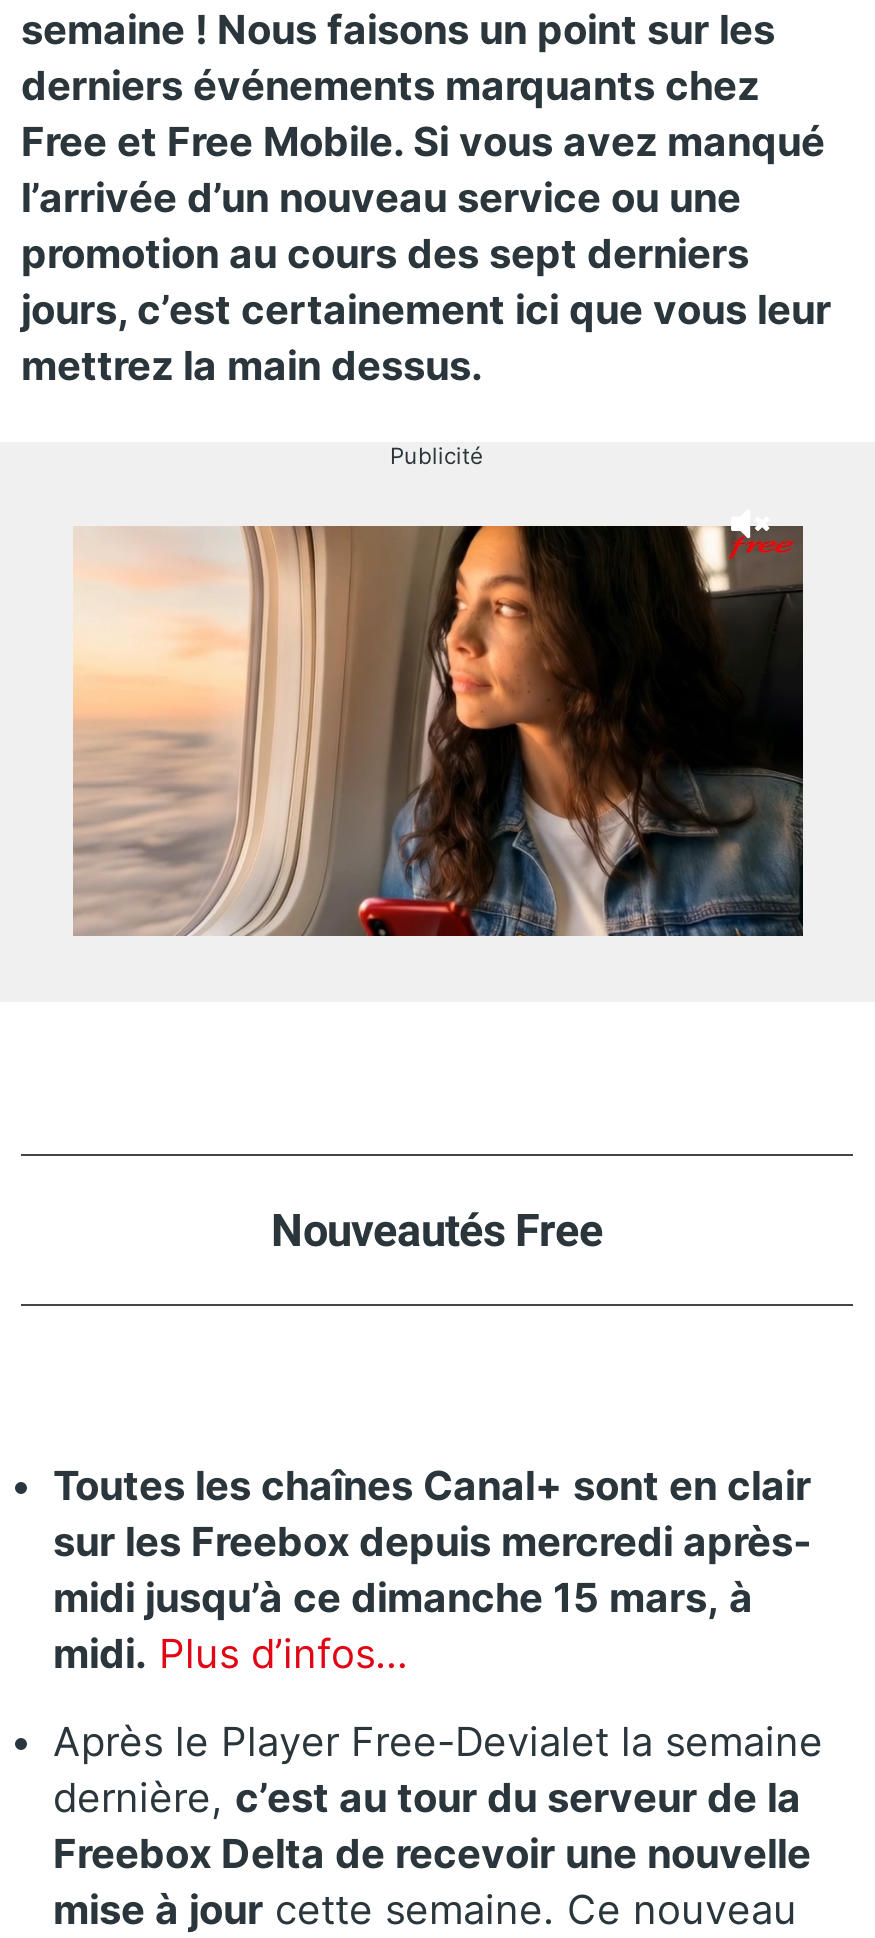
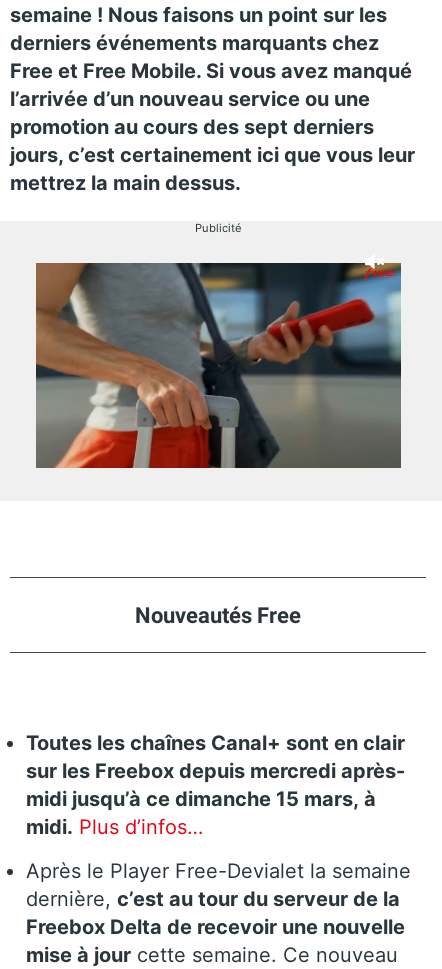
[73,524,805,938] [image] -> [35,262,402,469] [image]

